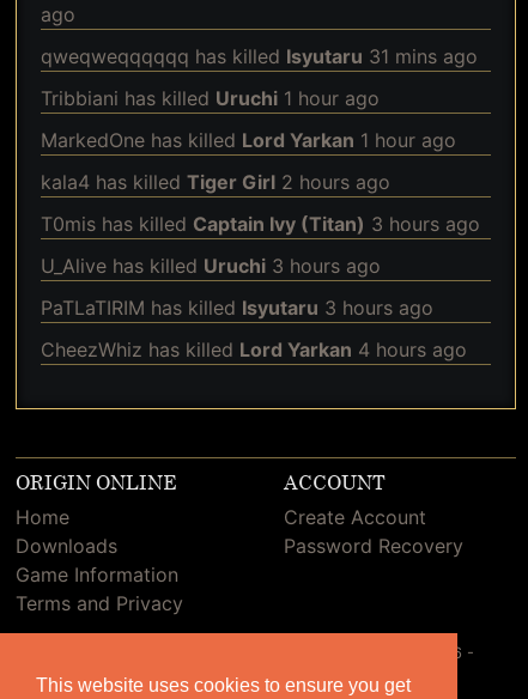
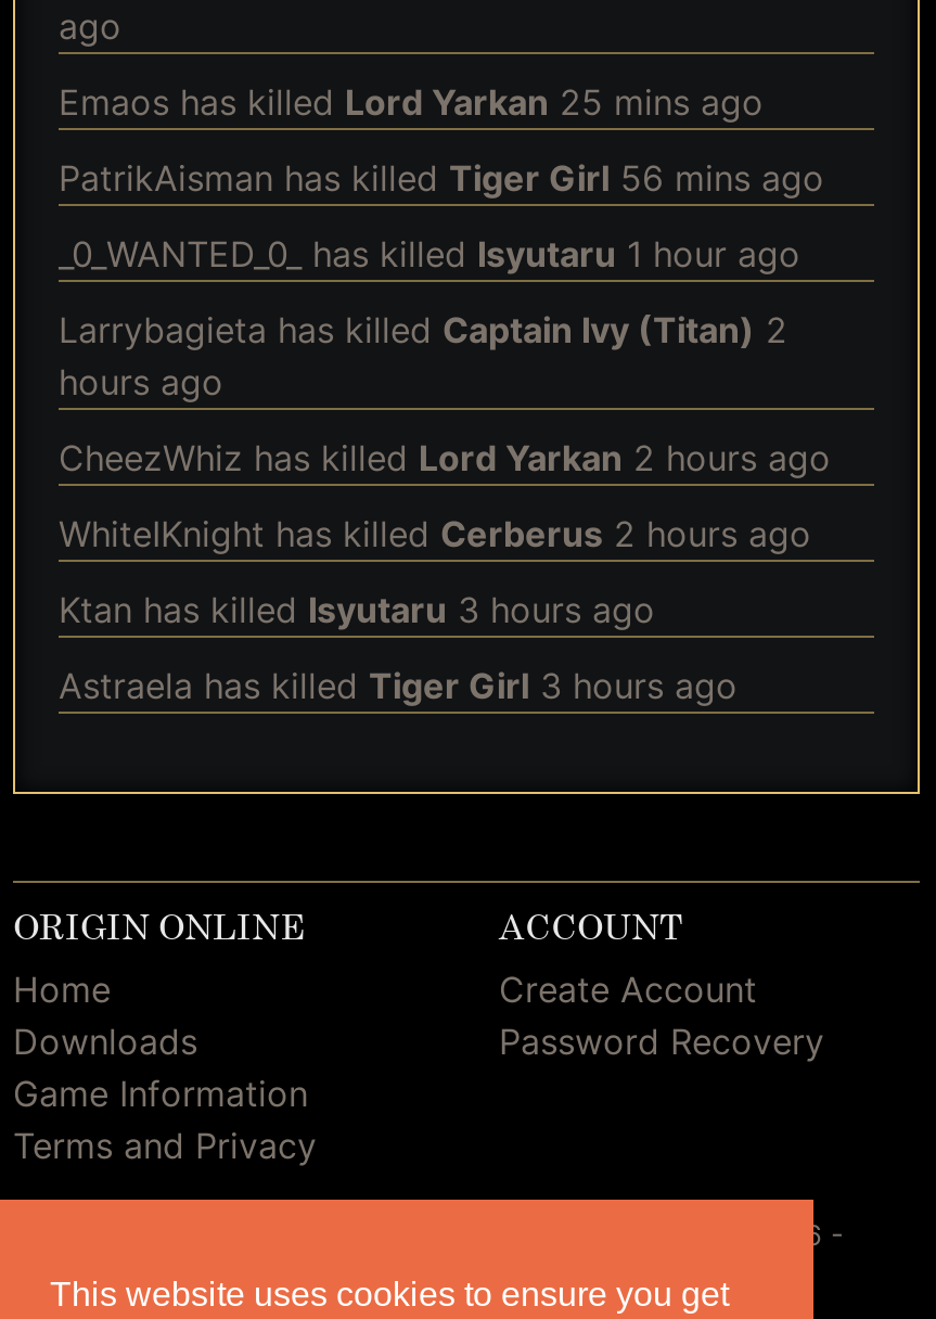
[41,45,478,69] qweqweqqqqqq has killed Isyutaru 31 mins ago -> [59,81,764,125] Emaos has killed Lord Yarkan 25 mins ago
[41,87,380,111] Tribbiani has killed Uruchi 1 hour ago -> [59,157,824,200] PatrikAisman has killed Tiger Girl 56 mins ago
[41,129,456,152] MarkedOne has killed Lord Yarkan 1 hour ago -> [59,233,800,276] _0_WANTED_0_ has killed Isyutaru 1 hour ago
[41,170,390,194] kala4 has killed Tiger Girl 2 hours ago -> [59,309,787,404] Larrybagieta has killed Captain Ivy (Titan) 2 | hours ago
[41,212,480,236] T0mis has killed Captain Ivy (Titan) 3 hours ago -> [59,437,831,480] CheezWhiz has killed Lord Yarkan 2 hours ago
[41,254,381,278] U_Alive has killed Uruchi 3 hours ago -> [59,513,811,556] WhiteIKnight has killed Cerberus 2 hours ago
[41,296,433,320] PaTLaTIRIM has killed Isyutaru 3 hours ago -> [59,589,655,632] Ktan has killed Isyutaru 3 hours ago
[41,338,467,362] CheezWhiz has killed Lord Yarkan 4 hours ago -> [59,665,738,708] Astraela has killed Tiger Girl 3 hours ago

